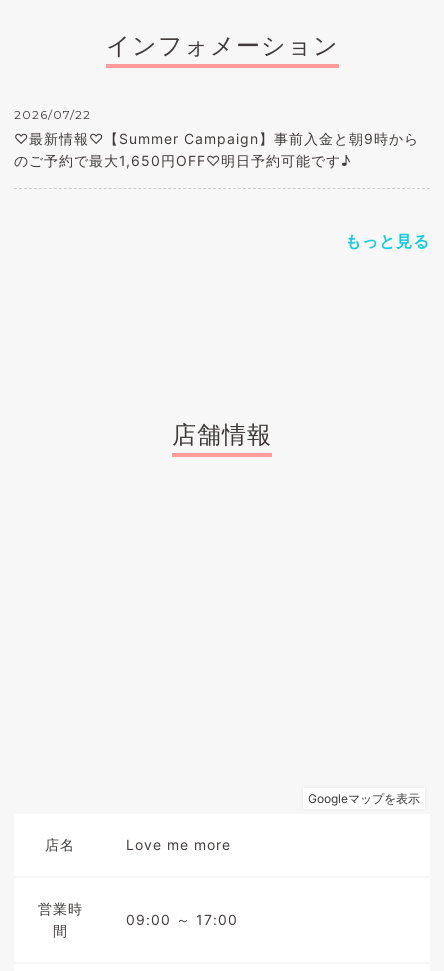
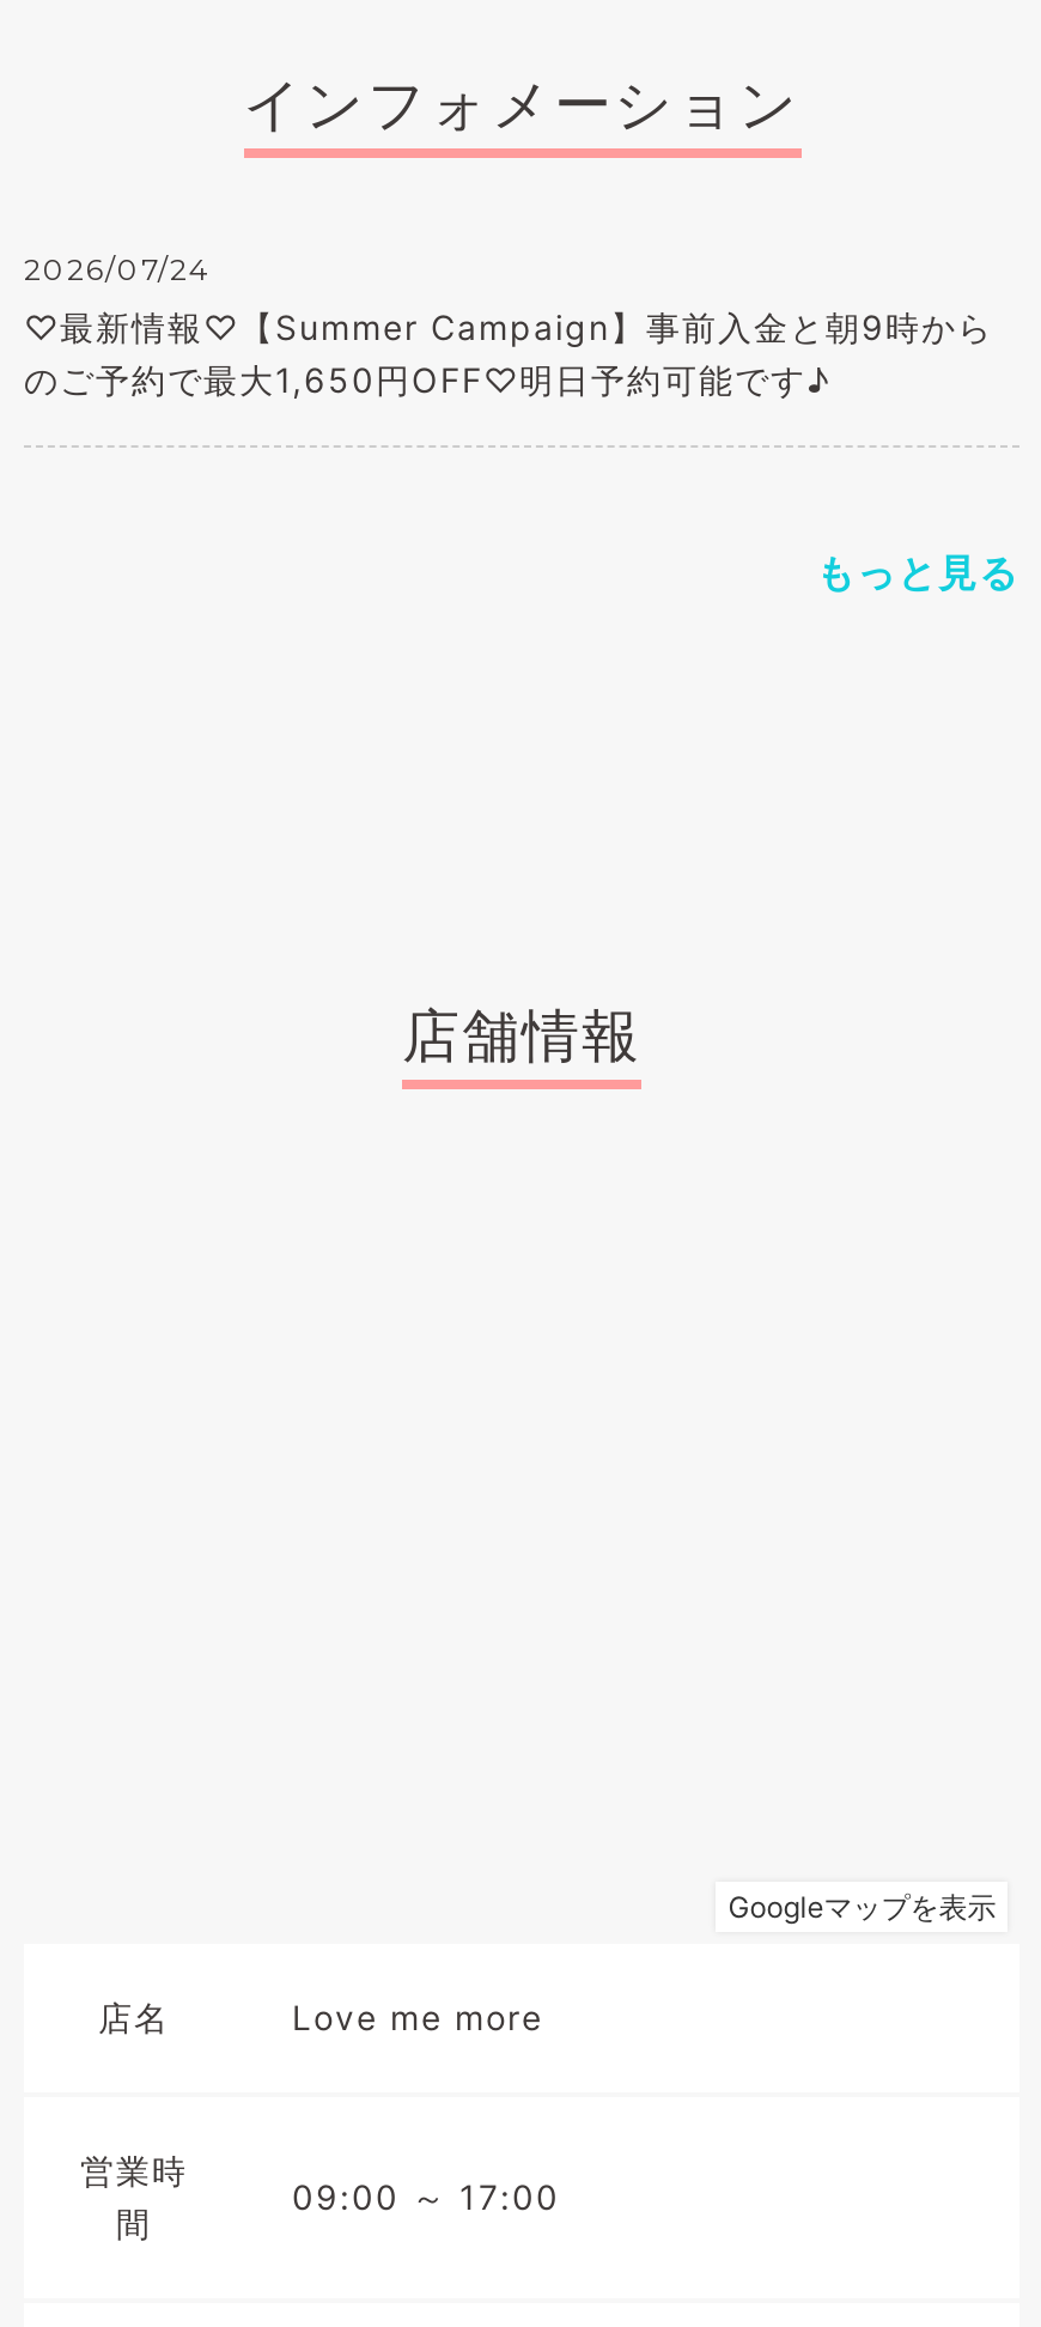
[14,107,91,122] 2026/07/22 -> [24,251,211,287] 2026/07/24

